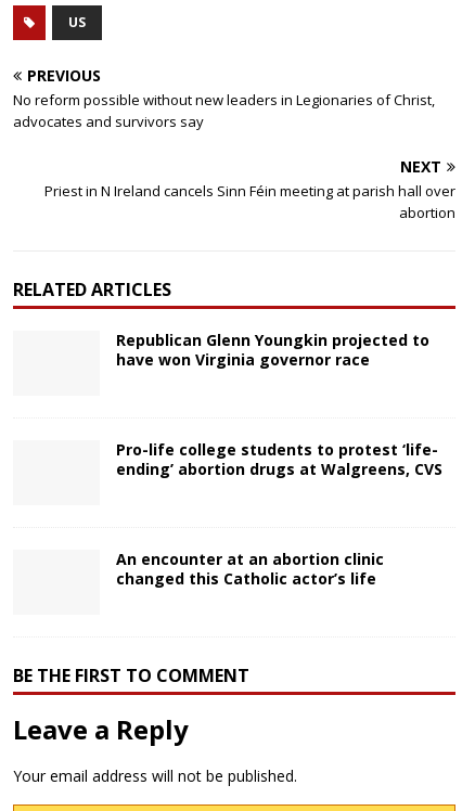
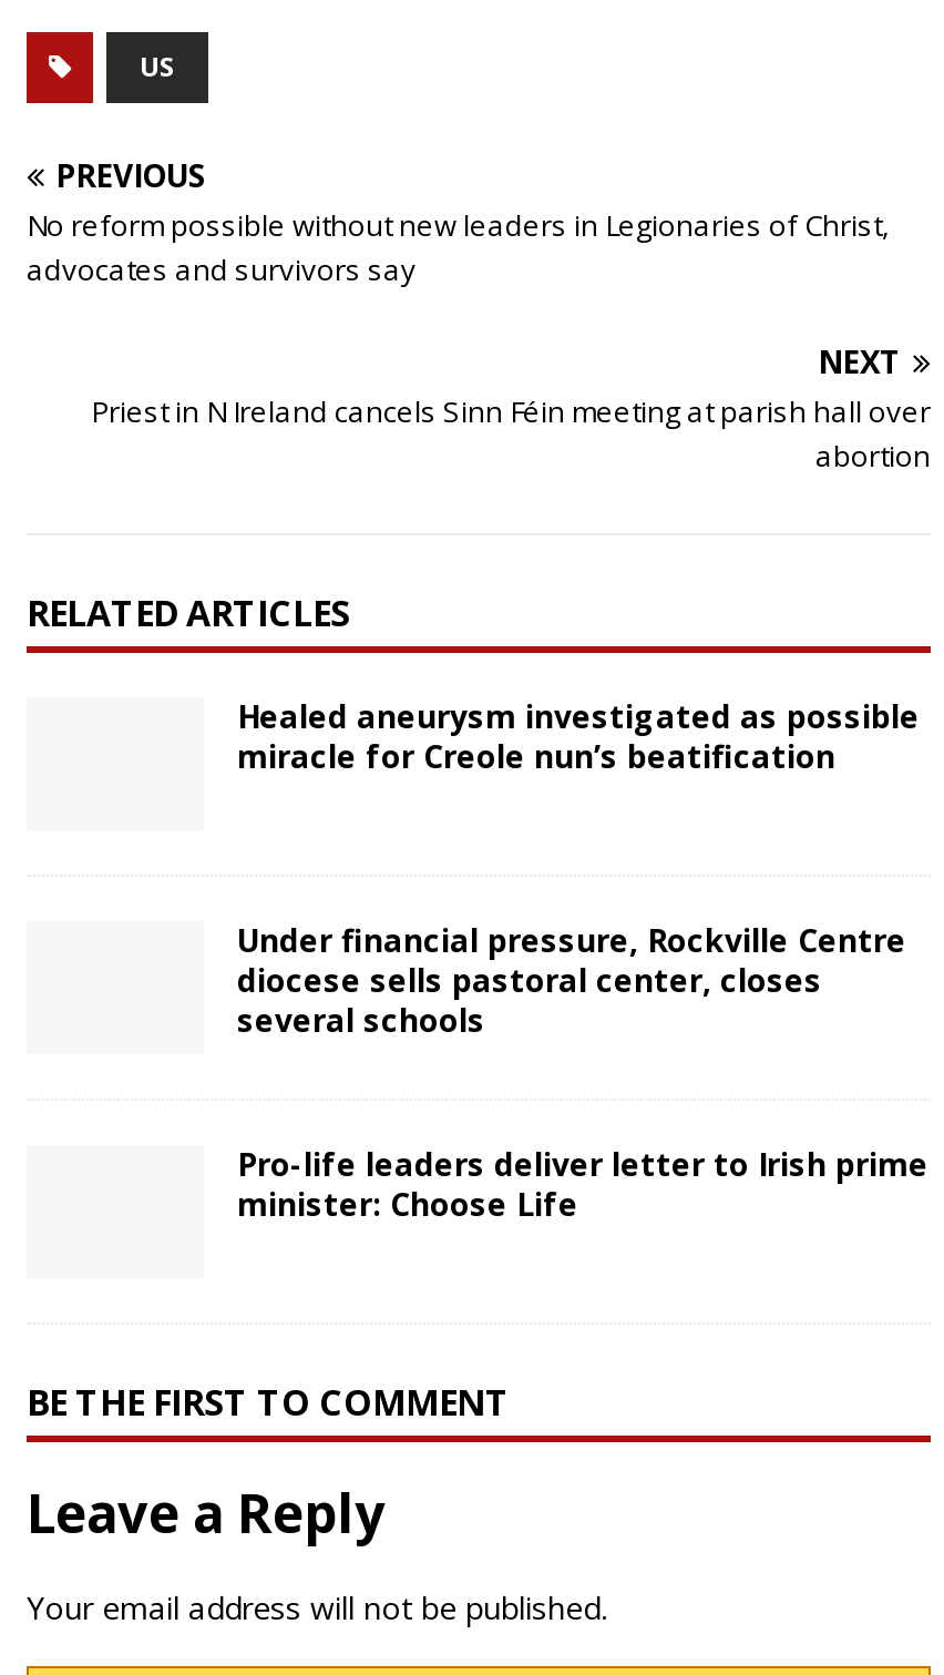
[116,329,429,369] Republican Glenn Youngkin projected to | have won Virginia governor race -> [237,694,920,776] Healed aneurysm investigated as possible | miracle for Creole nun’s beatification
[116,439,447,479] Pro-life college students to protest ‘life- | ending’ abortion drugs at Walgreens, CVS -> [237,919,906,1040] Under financial pressure, Rockville Centre | diocese sells pastoral center, closes | several schools
[116,549,385,589] An encounter at an abortion clinic | changed this Catholic actor’s life -> [237,1143,928,1225] Pro-life leaders deliver letter to Irish prime | minister: Choose Life

